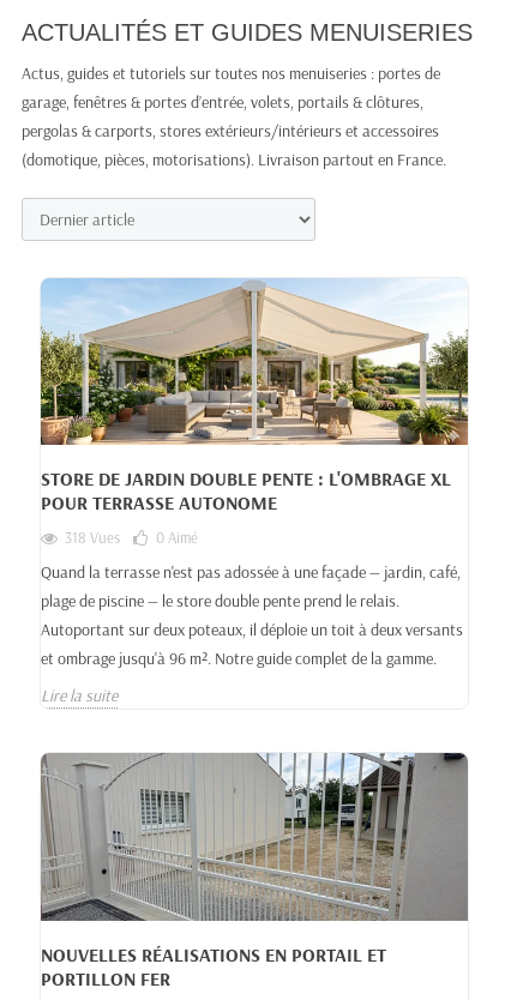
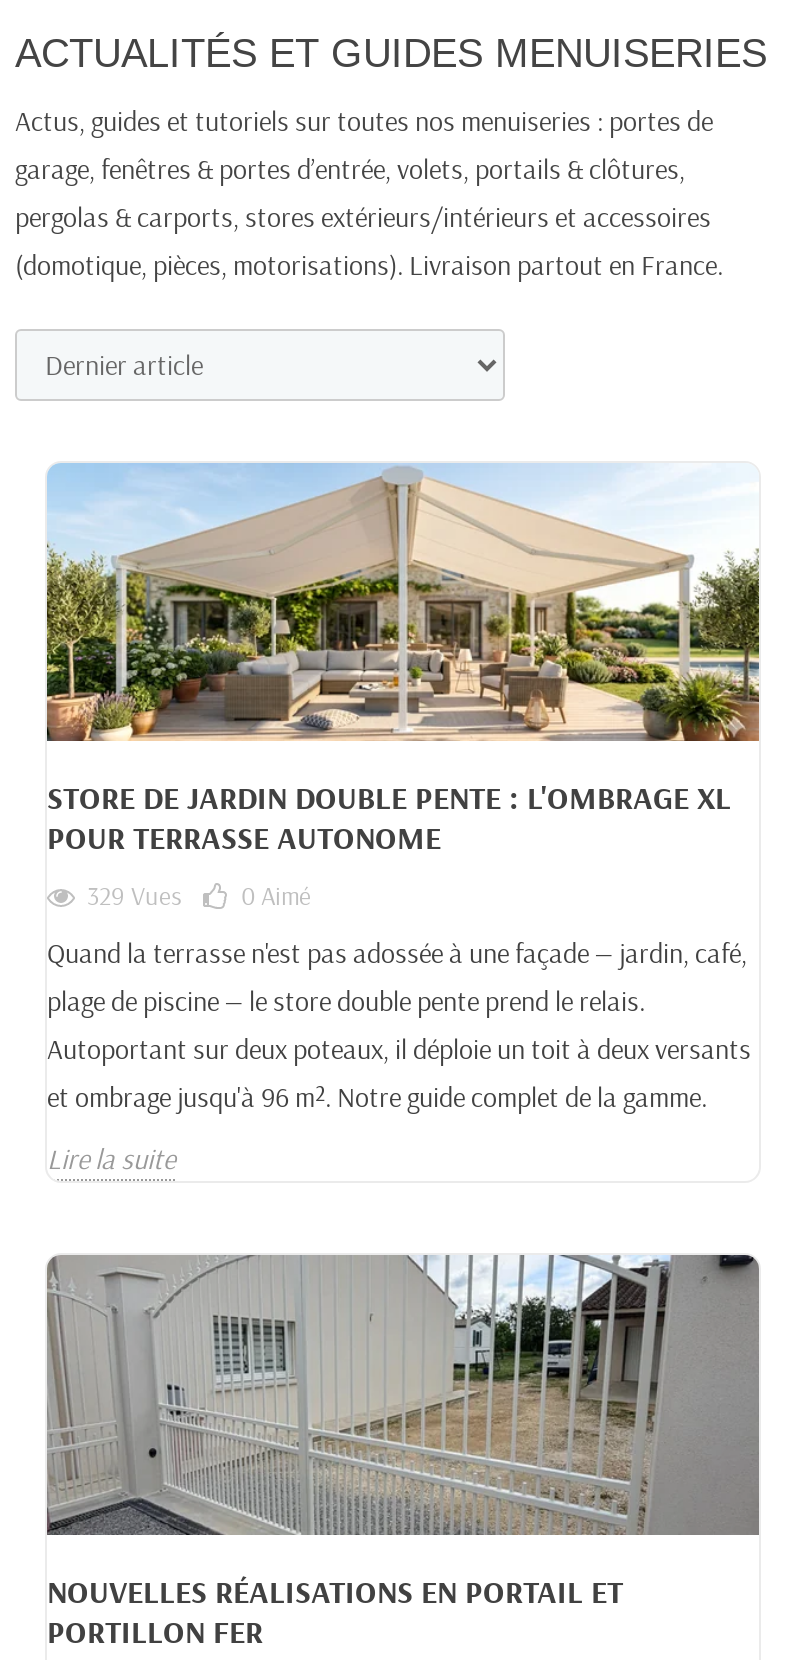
[65,528,198,547] 318 Vues 0 Aimé -> [87,880,311,912] 329 Vues 0 Aimé

